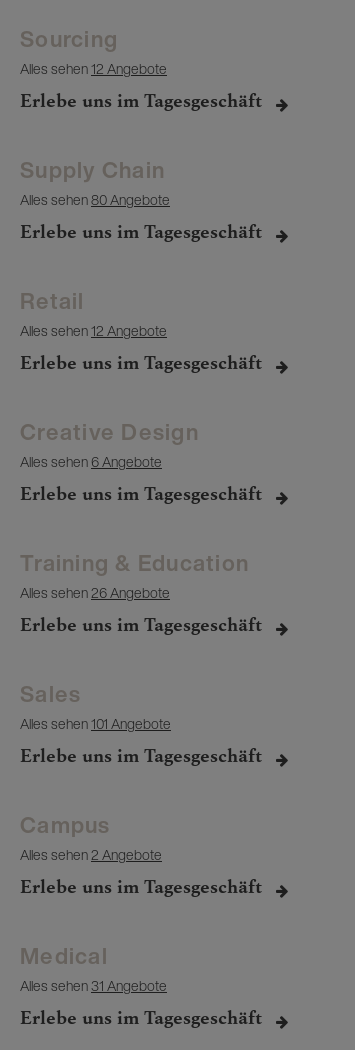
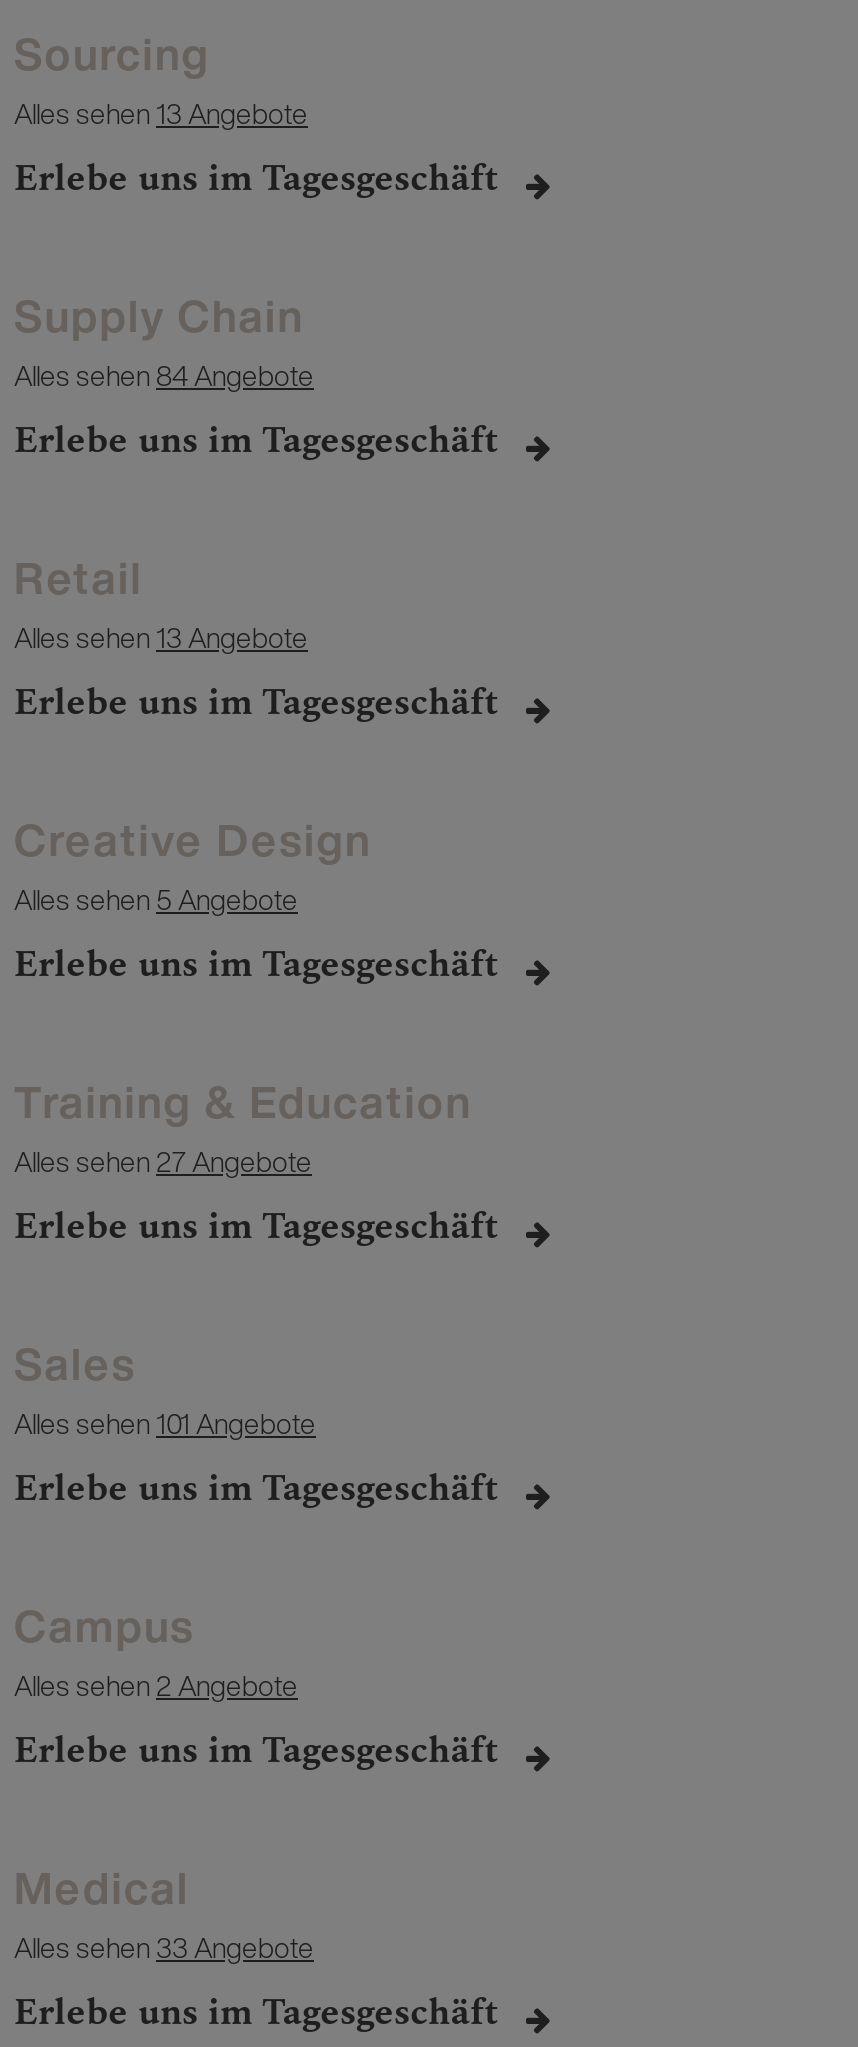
[20,58,167,79] Alles sehen 12 Angebote -> [14,92,308,134] Alles sehen 13 Angebote
[20,189,170,210] Alles sehen 80 Angebote -> [14,354,314,396] Alles sehen 84 Angebote
[20,320,167,341] Alles sehen 12 Angebote -> [14,616,308,658] Alles sehen 13 Angebote
[20,451,162,472] Alles sehen 6 Angebote -> [14,878,298,920] Alles sehen 5 Angebote
[20,582,170,603] Alles sehen 26 Angebote -> [14,1140,312,1182] Alles sehen 27 Angebote
[20,975,167,996] Alles sehen 31 Angebote -> [14,1926,314,1968] Alles sehen 33 Angebote

